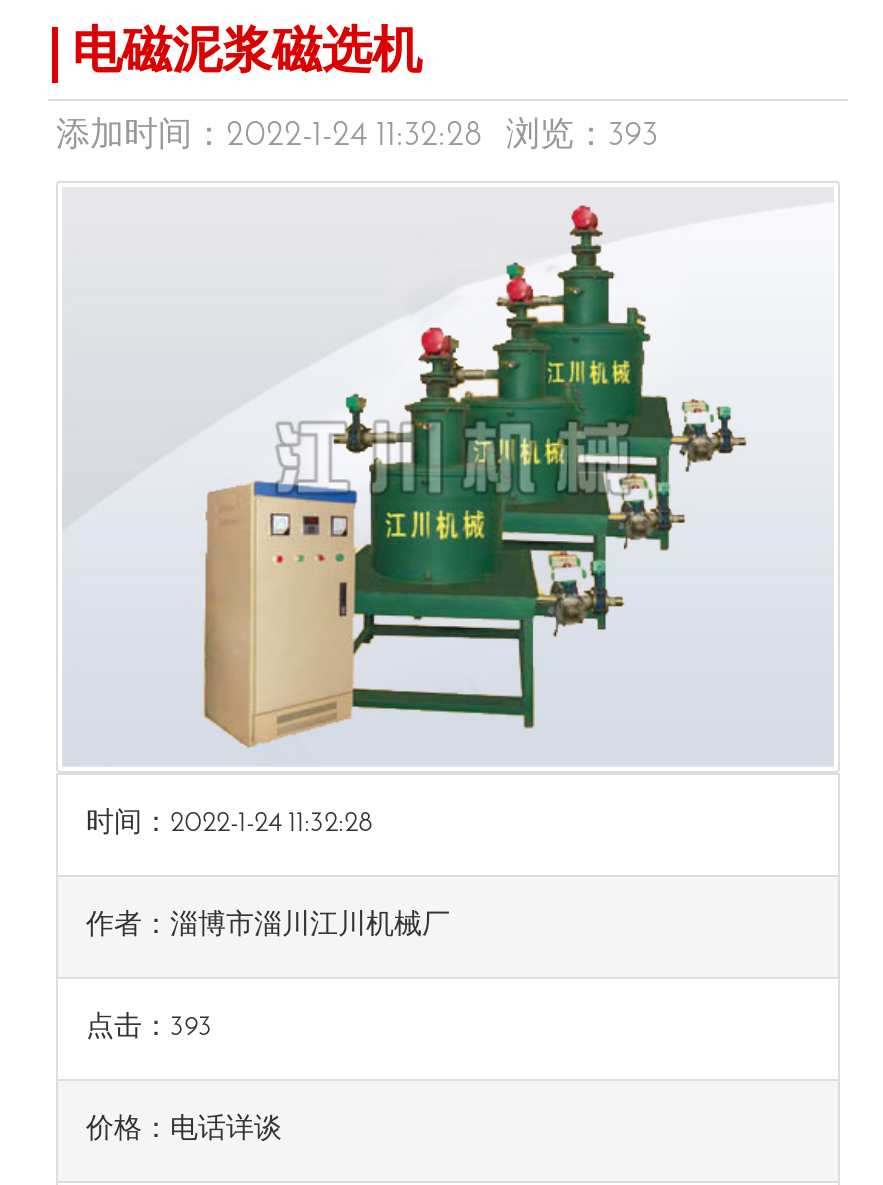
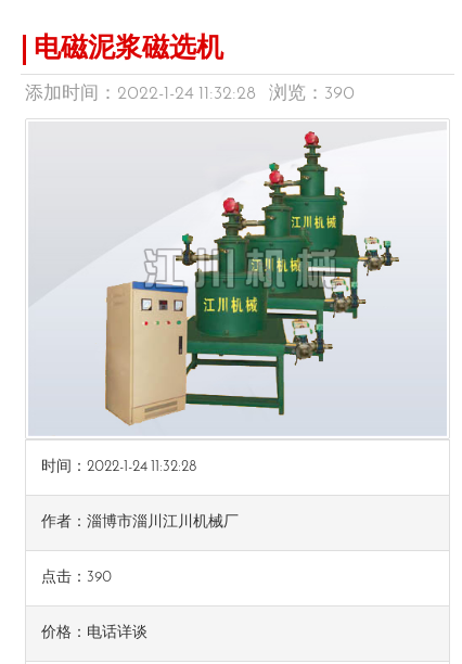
[56,119,658,153] 添加时间：2022-1-24 11:32:28 浏览：393 -> [25,85,355,103] 添加时间：2022-1-24 11:32:28 浏览：390
[86,1012,212,1042] 点击：393 -> [41,569,112,585] 点击：390

